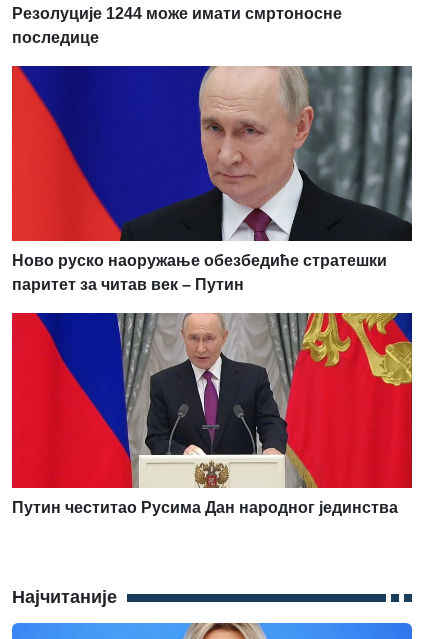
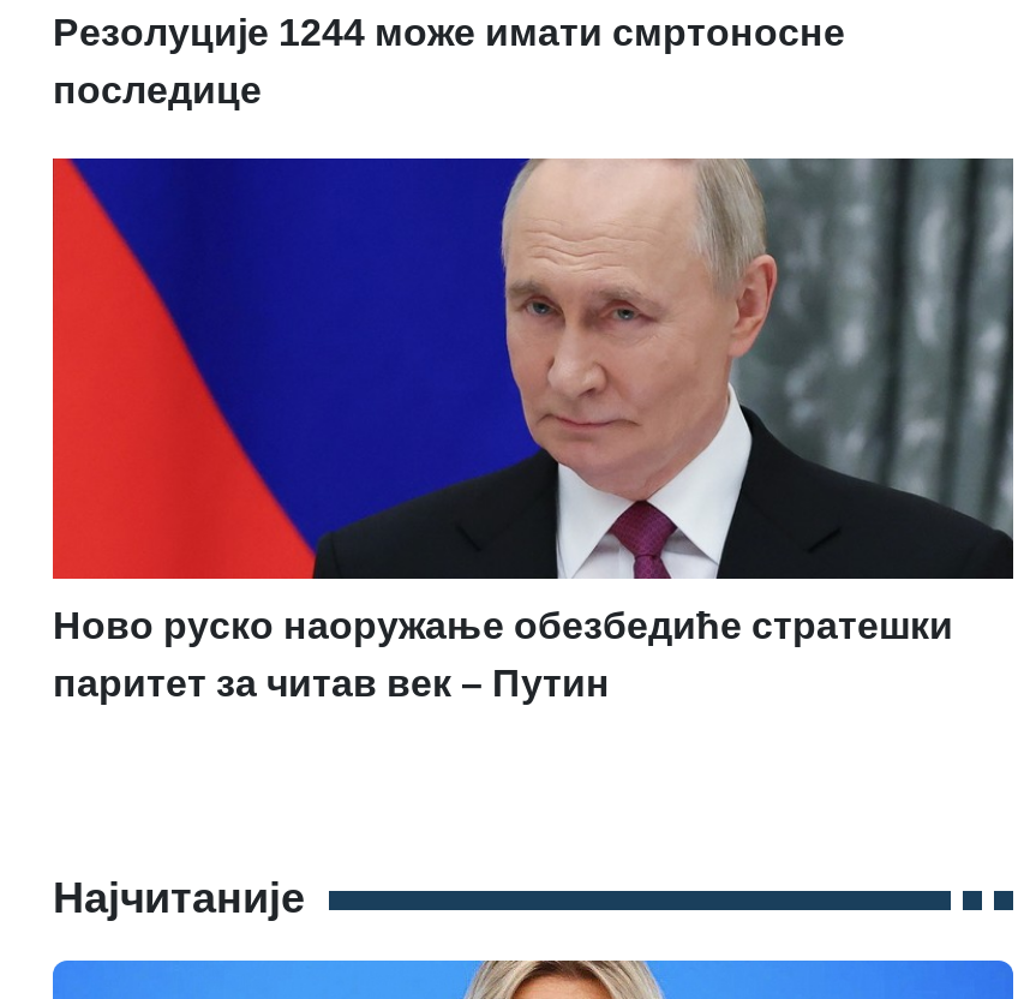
[11,312,413,516] [image] | Путин честитао Русима Дан народног јединства -> none

